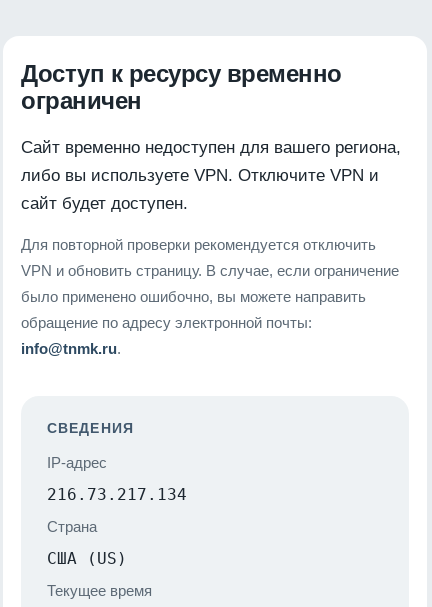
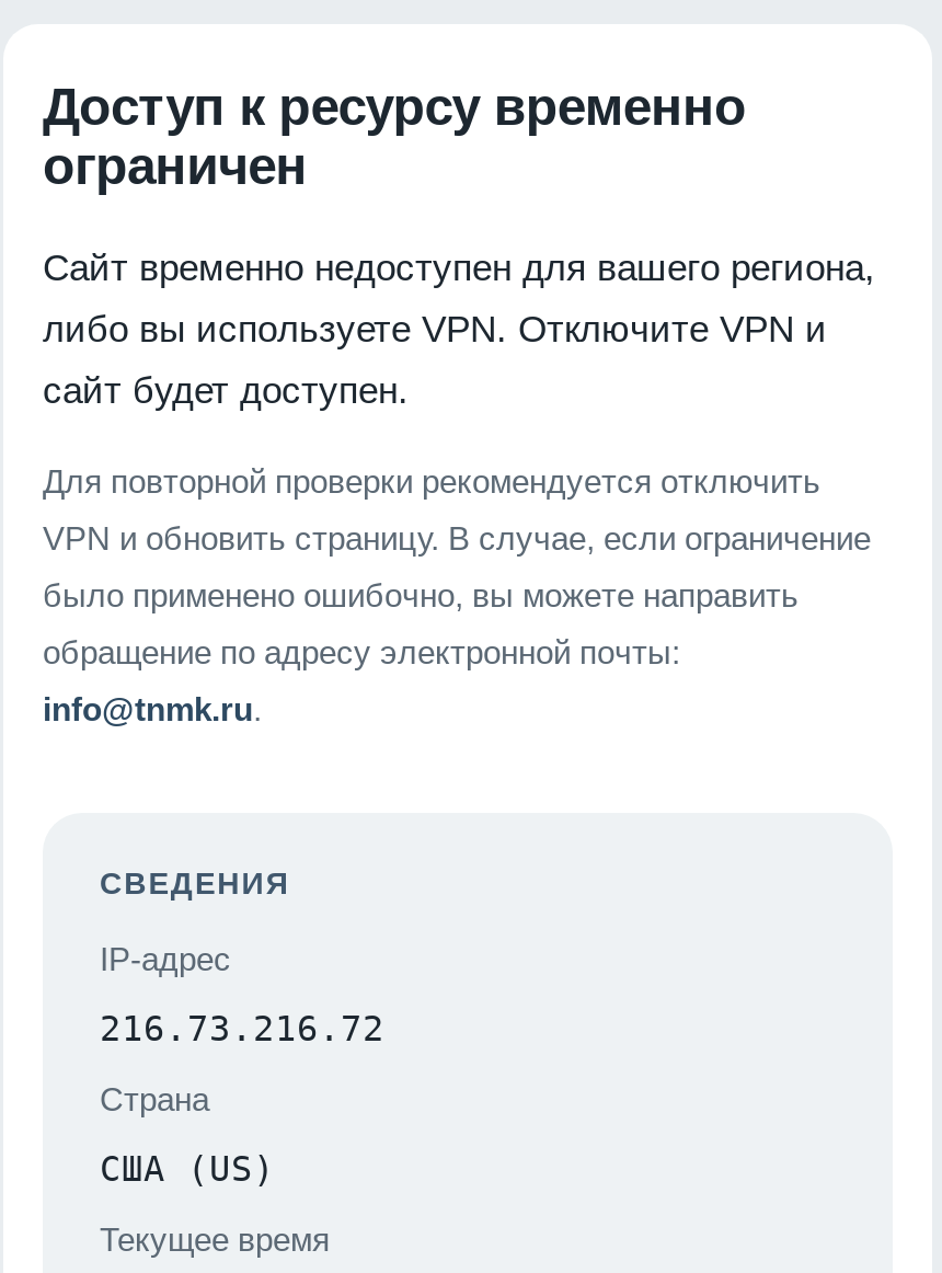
[47,484,187,503] 216.73.217.134 -> [100,1007,384,1048] 216.73.216.72

